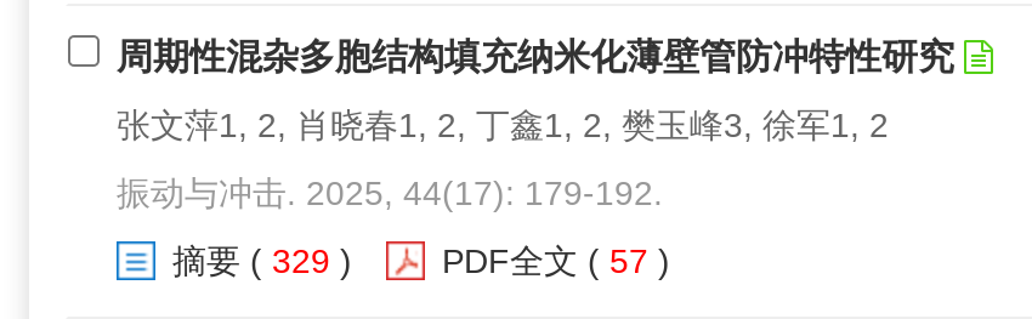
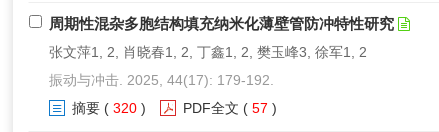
[172,241,362,280] 摘要( 329) -> [72,100,150,116] 摘要( 320)

